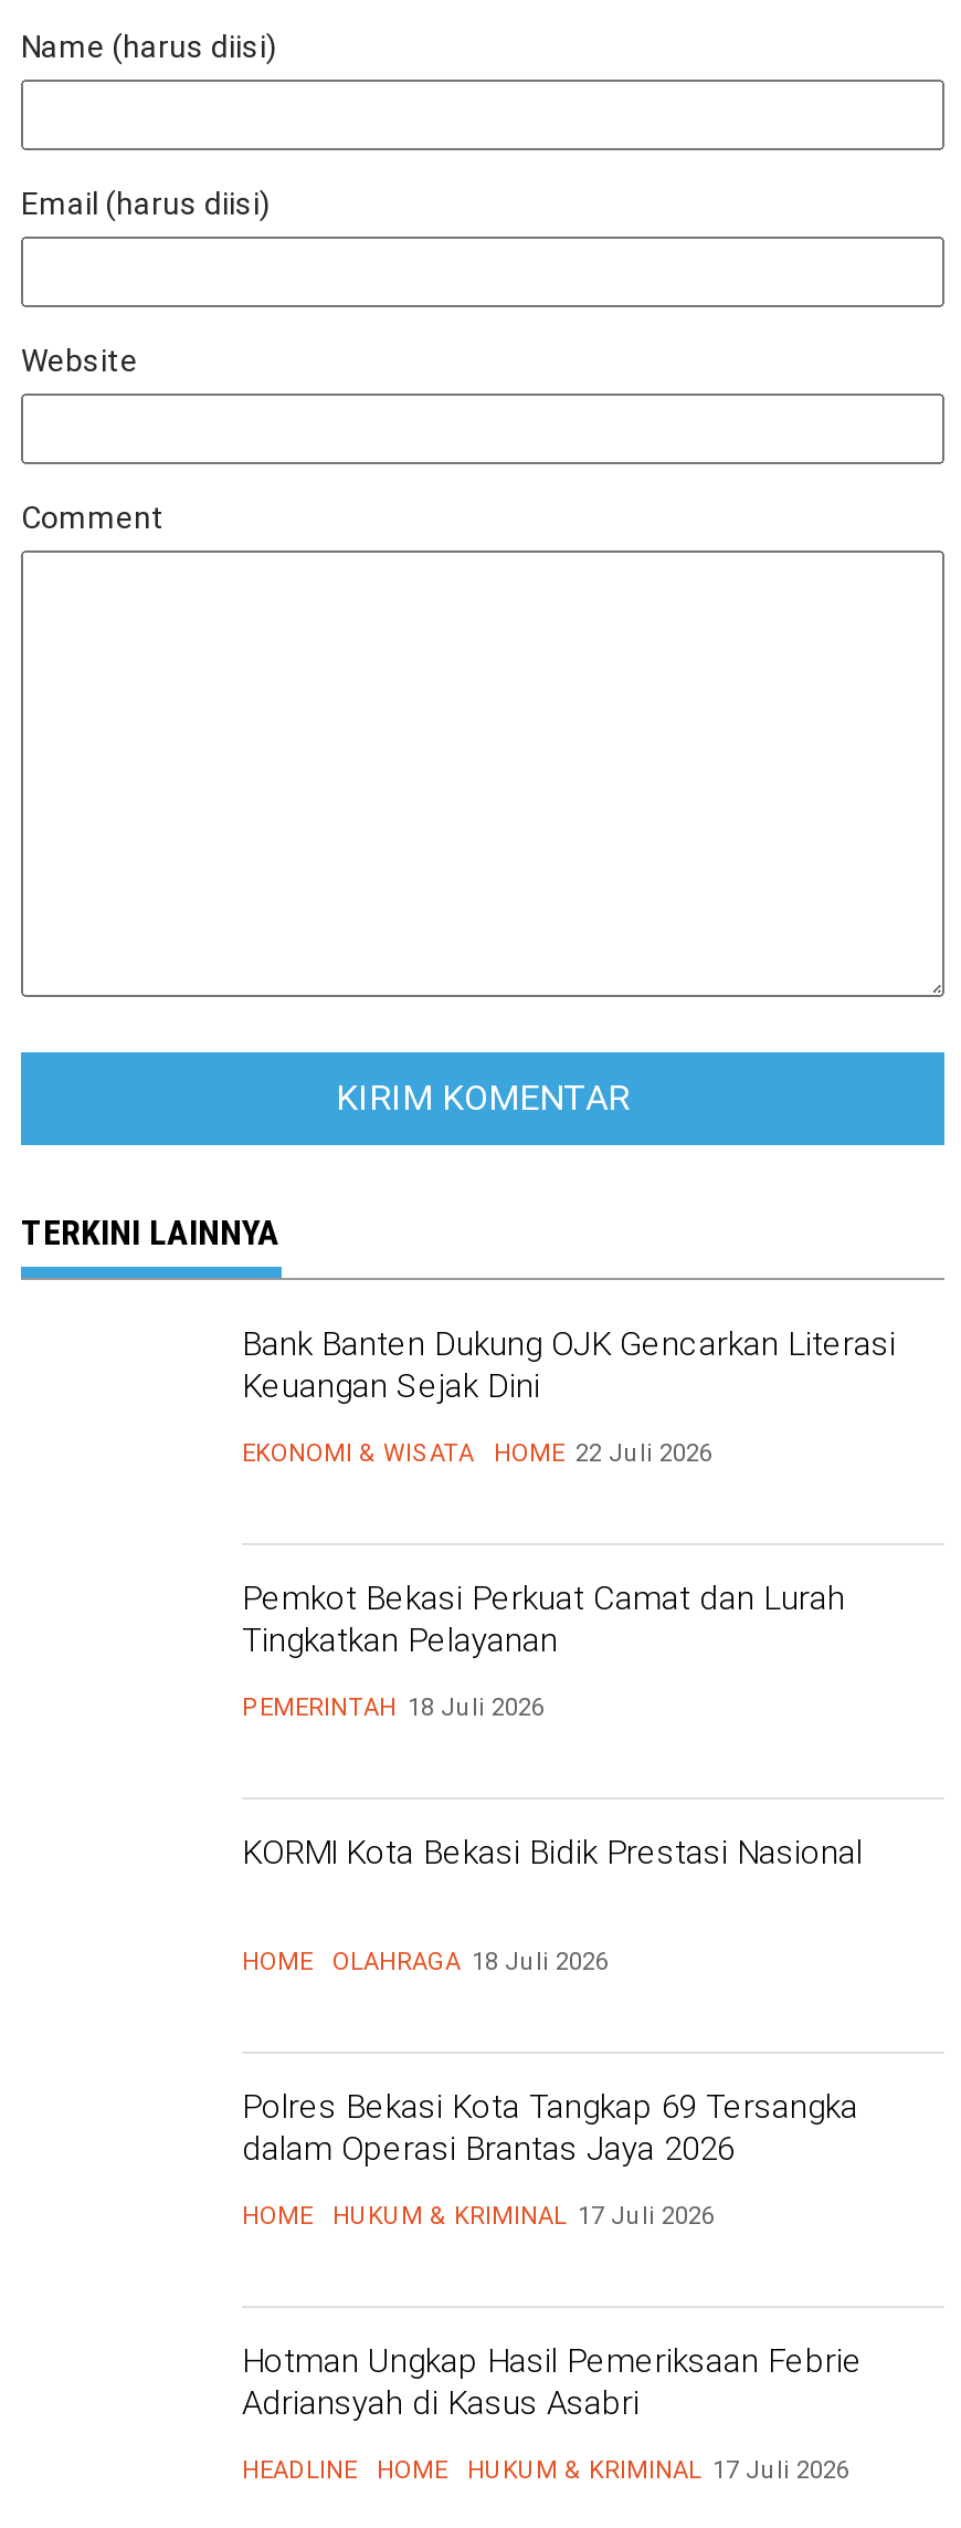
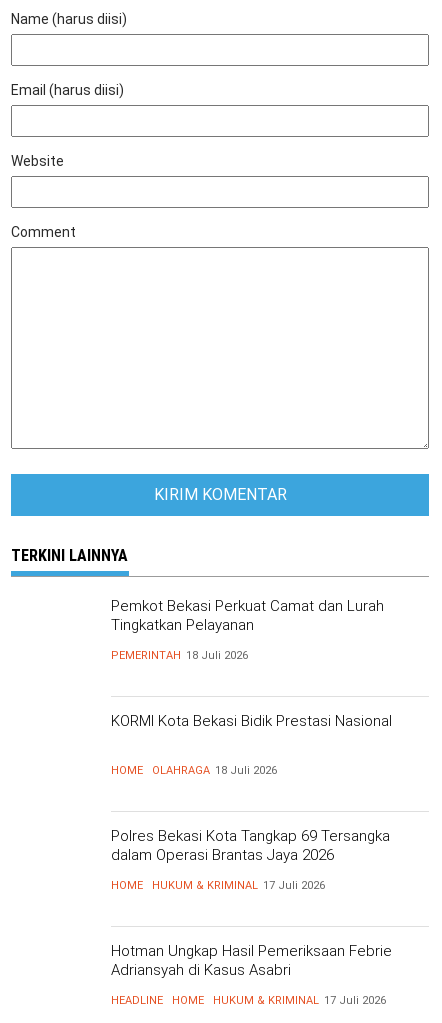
[242,1324,896,1468] Bank Banten Dukung OJK Gencarkan Literasi | Keuangan Sejak Dini | EKONOMI & WISATA | HOME 22 Juli 2026 -> none

